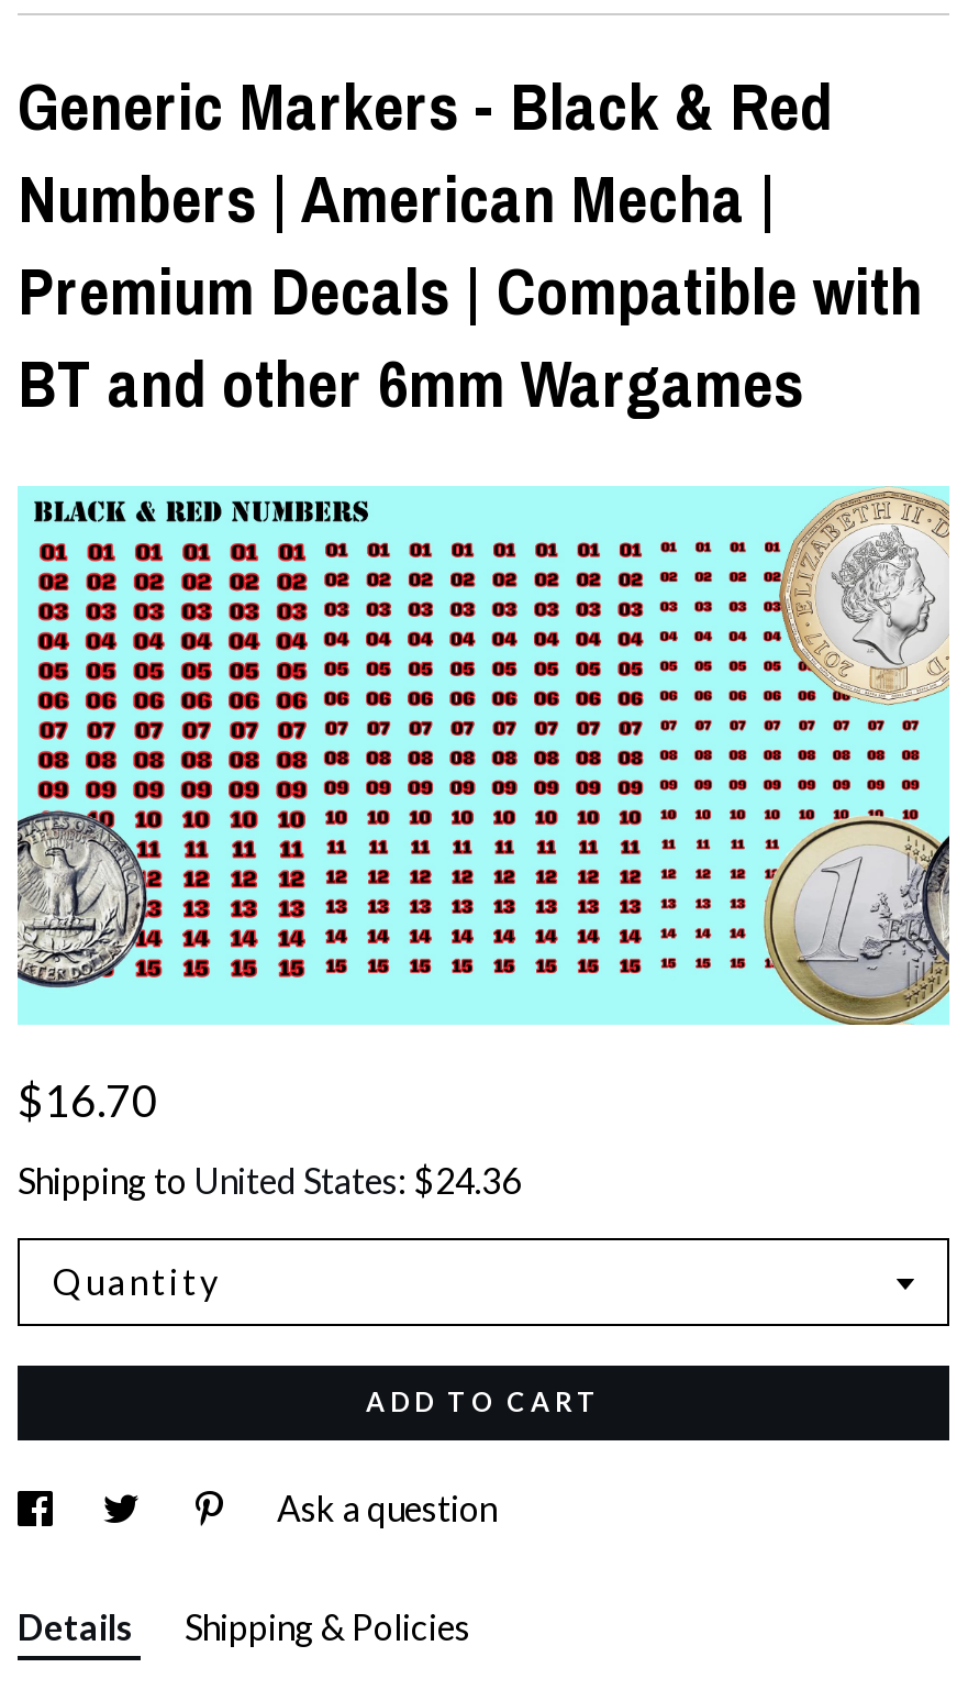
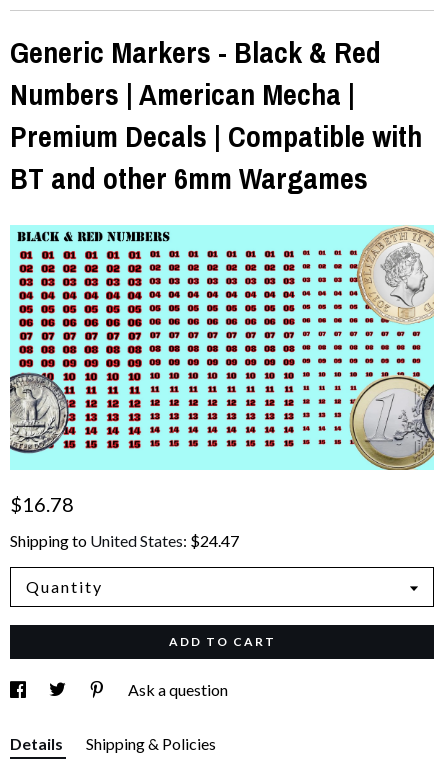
[18,1074,158,1126] $16.70 -> [10,492,74,516] $16.78
[18,1159,521,1201] Shipping to United States: $24.36 -> [10,531,239,550] Shipping to United States: $24.47

